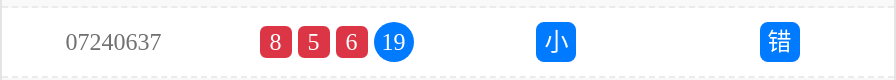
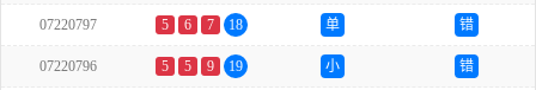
[66,28,282,56] 07240637 | 8 -> [39,17,97,33] 07220797
none -> [39,17,474,75] 7 | 18 | 单 | 错 | 07220796 | 5 | 5 | 9

